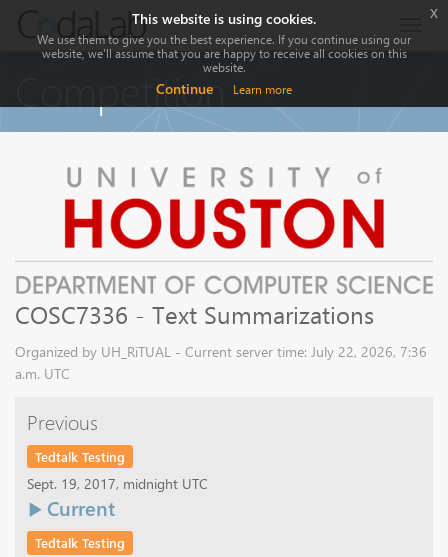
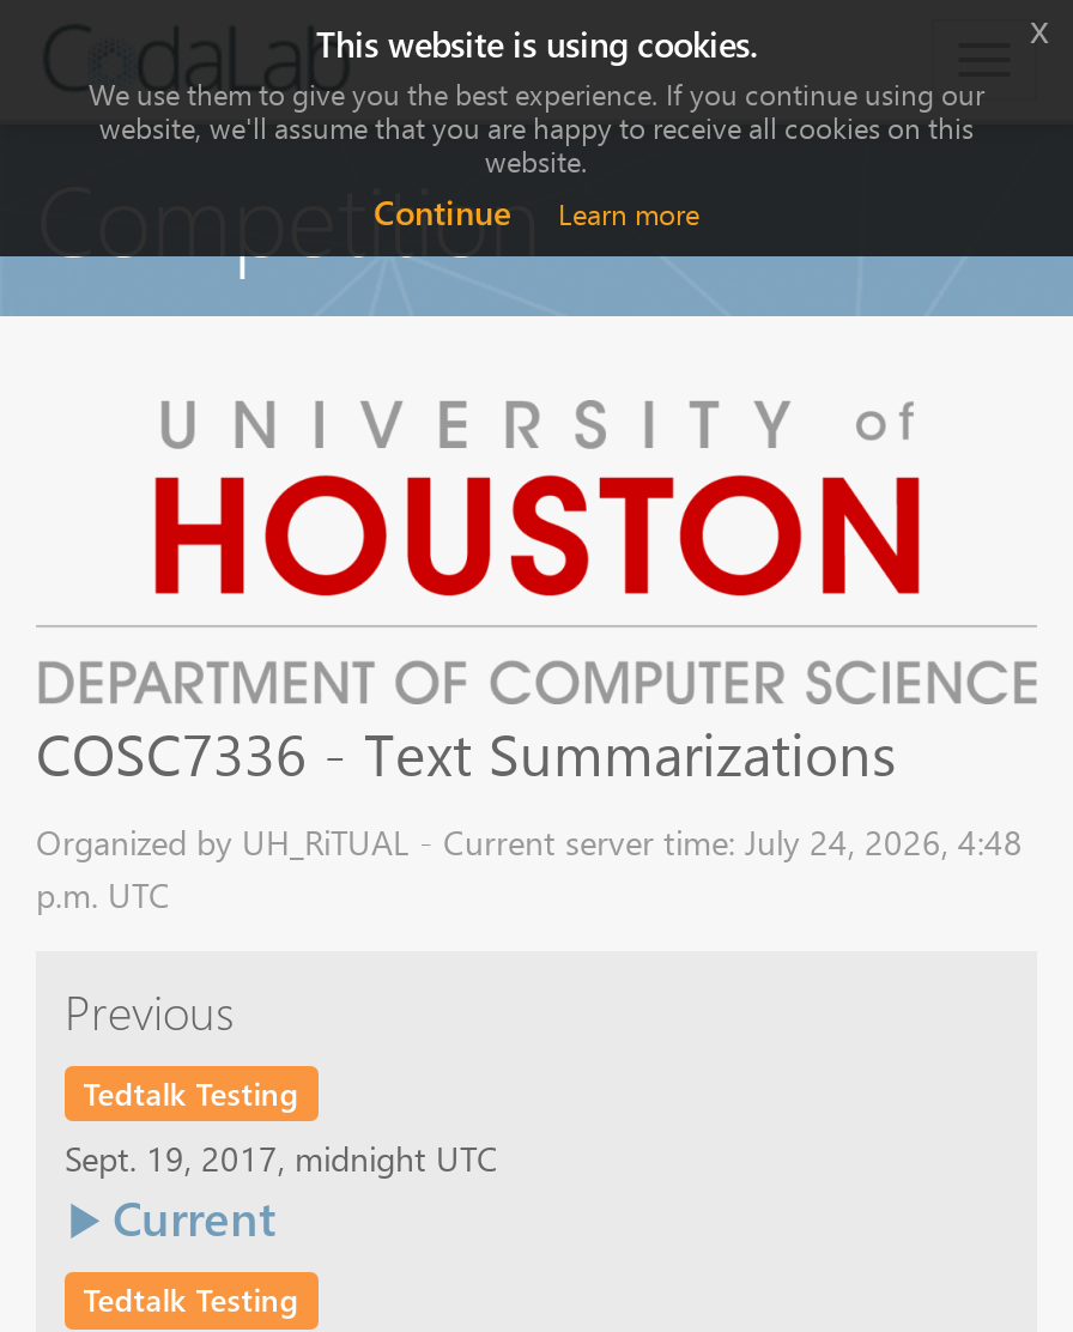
[15,342,427,361] Organized by UH_RiTUAL - Current server time: July 22, 2026, 7:36 -> [36,819,1023,865] Organized by UH_RiTUAL - Current server time: July 24, 2026, 4:48
[15,364,70,383] a.m. UTC -> [36,872,170,917] p.m. UTC

